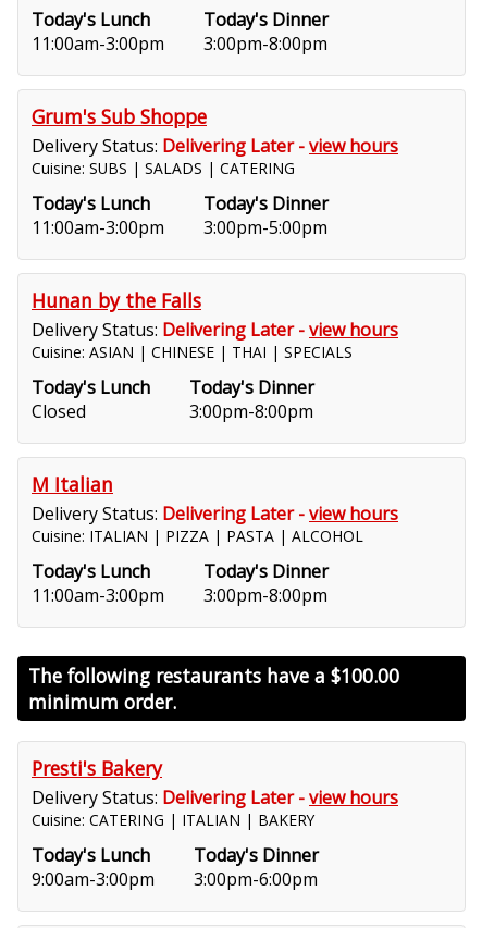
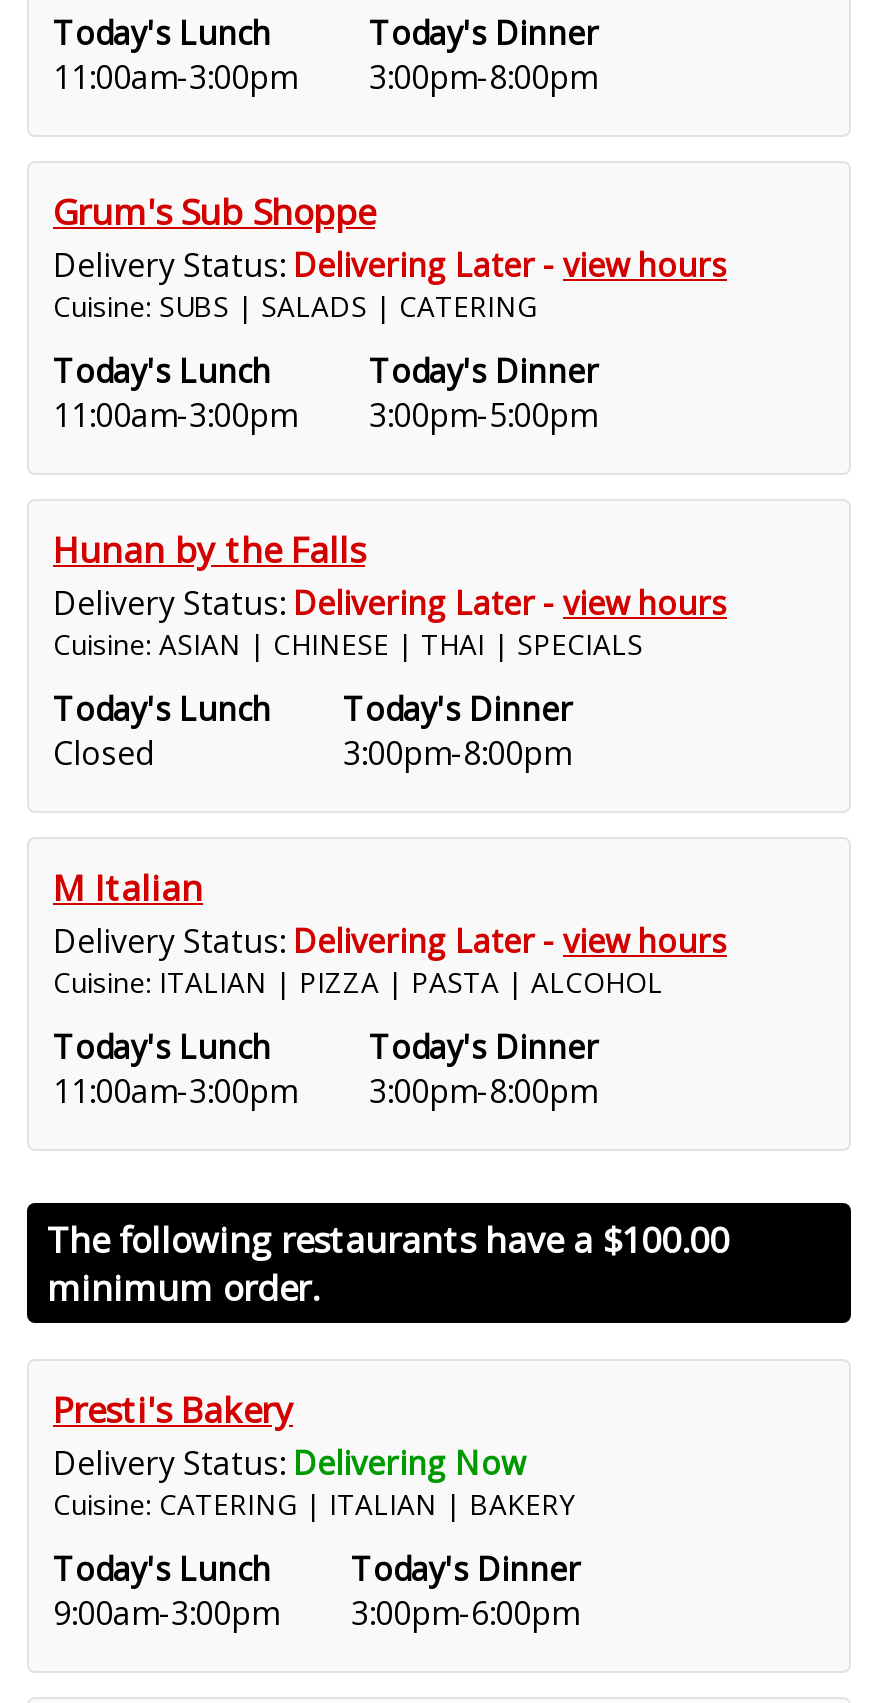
[32,785,398,809] Delivery Status: Delivering Later - view hours -> [53,1441,525,1485] Delivery Status: Delivering Now

